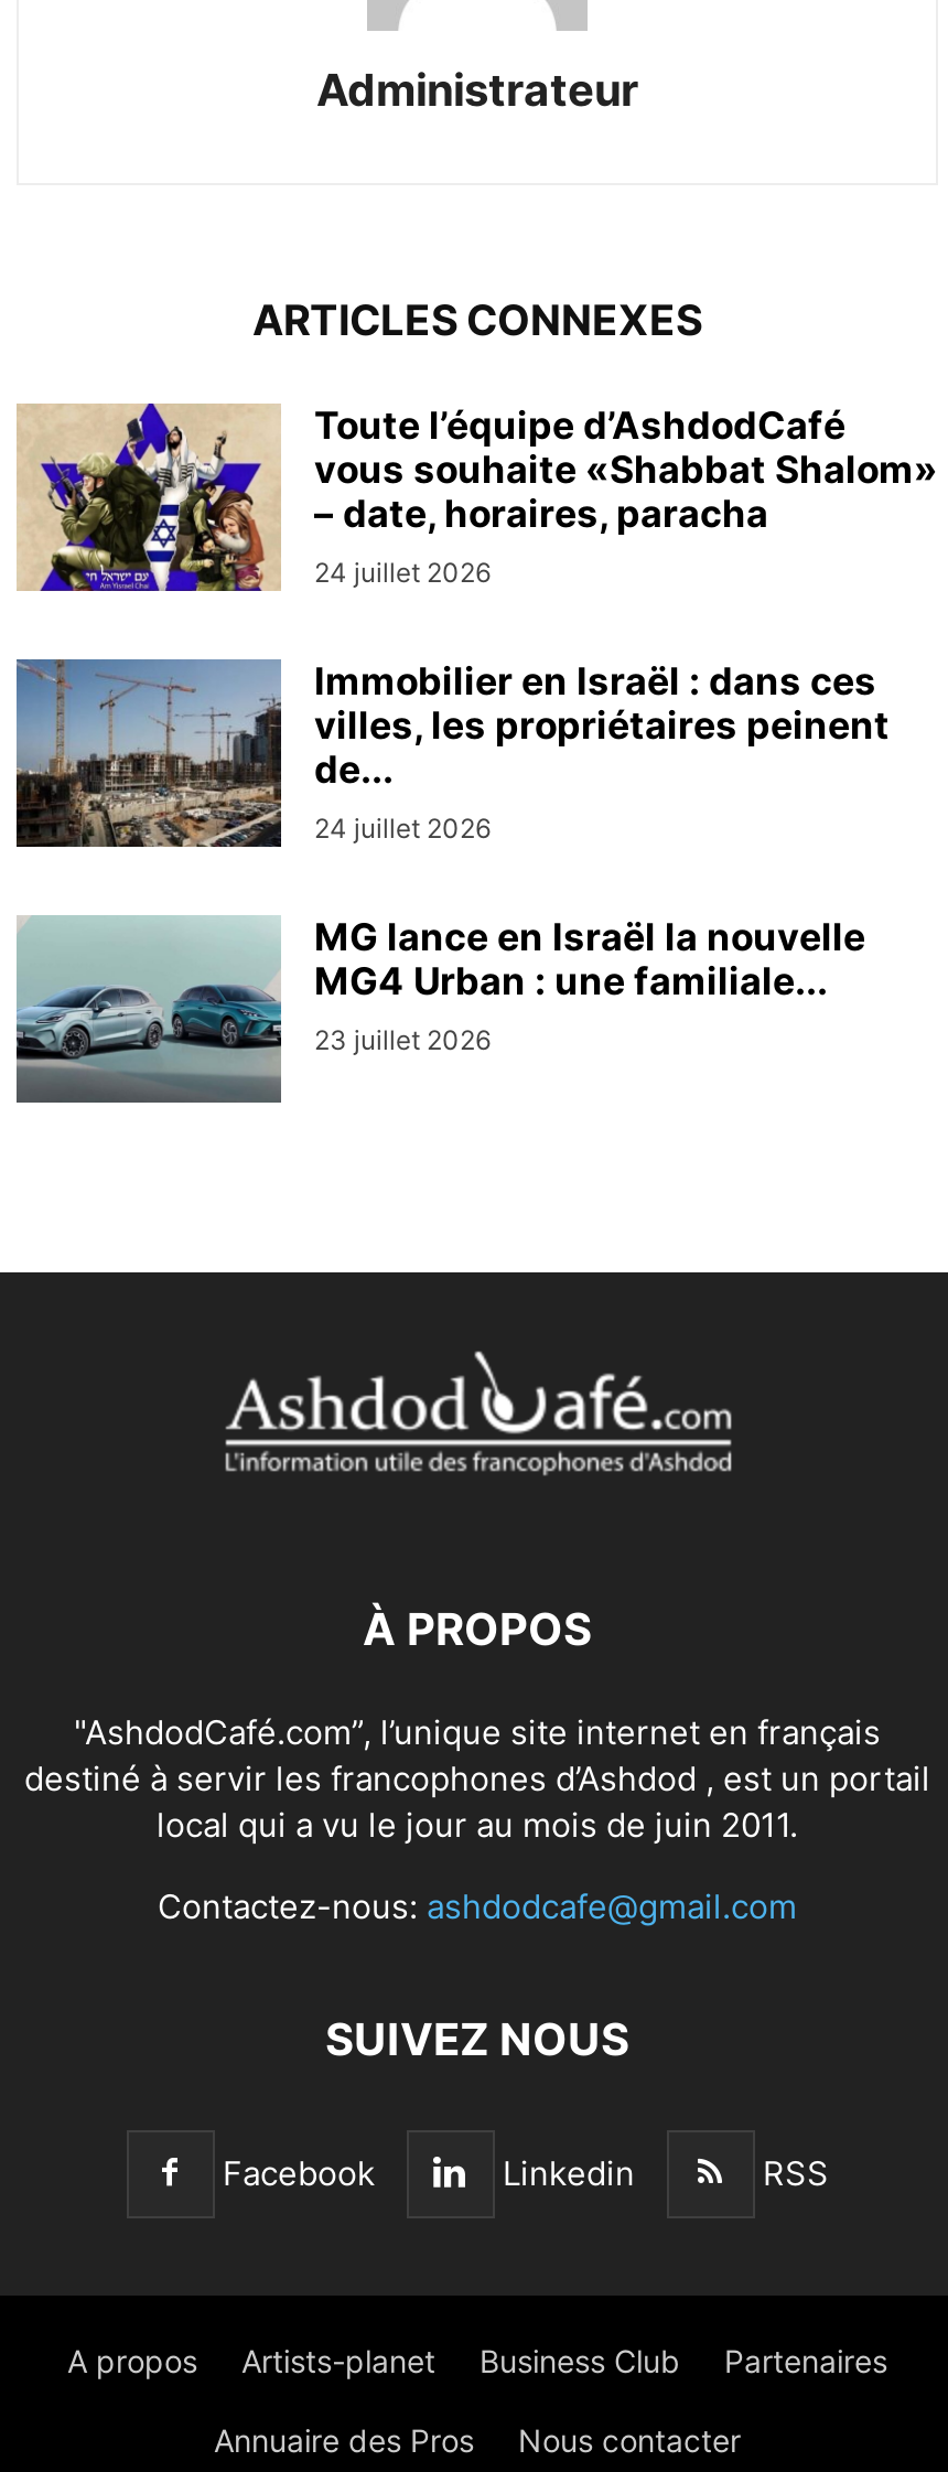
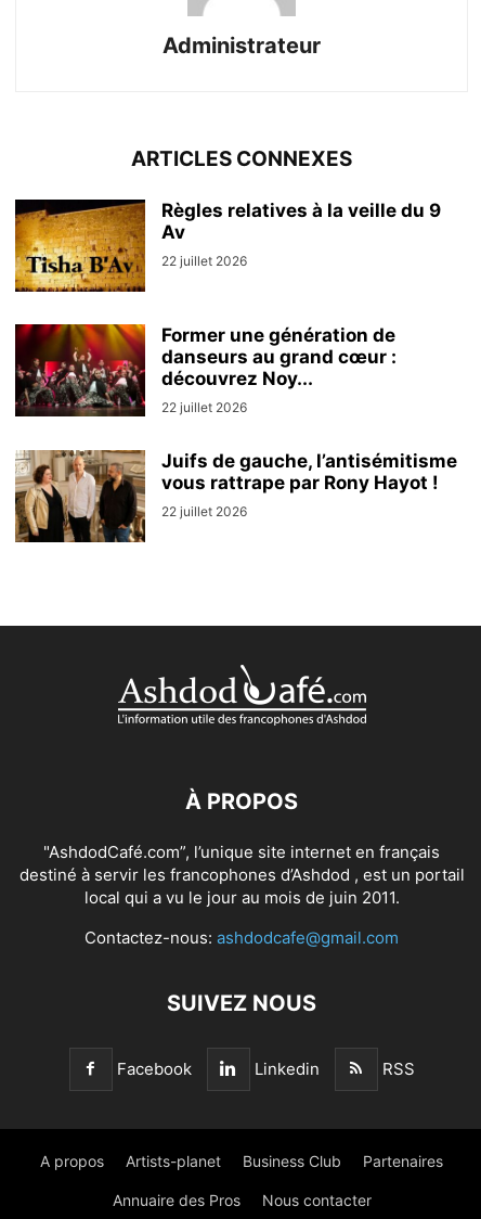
[17,401,938,593] [image] | Toute l’équipe d’AshdodCafé | vous souhaite «Shabbat Shalom» | – date, horaires, paracha | 24 juillet 2026 -> [14,198,441,293] [image] | Règles relatives à la veille du 9 | Av | 22 juillet 2026
[14,657,890,847] [image] | Immobilier en Israël : dans ces | villes, les propriétaires peinent | de... | 24 juillet 2026 -> [14,323,396,416] [image] | Former une génération de | danseurs au grand cœur : | découvrez Noy... | 22 juillet 2026
[14,915,865,1103] [image] | MG lance en Israël la nouvelle | MG4 Urban : une familiale... | 23 juillet 2026 -> [14,449,457,542] [image] | Juifs de gauche, l’antisémitisme | vous rattrape par Rony Hayot ! | 22 juillet 2026

